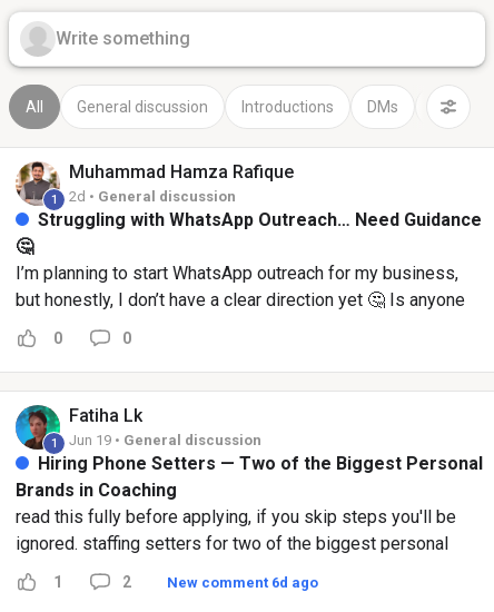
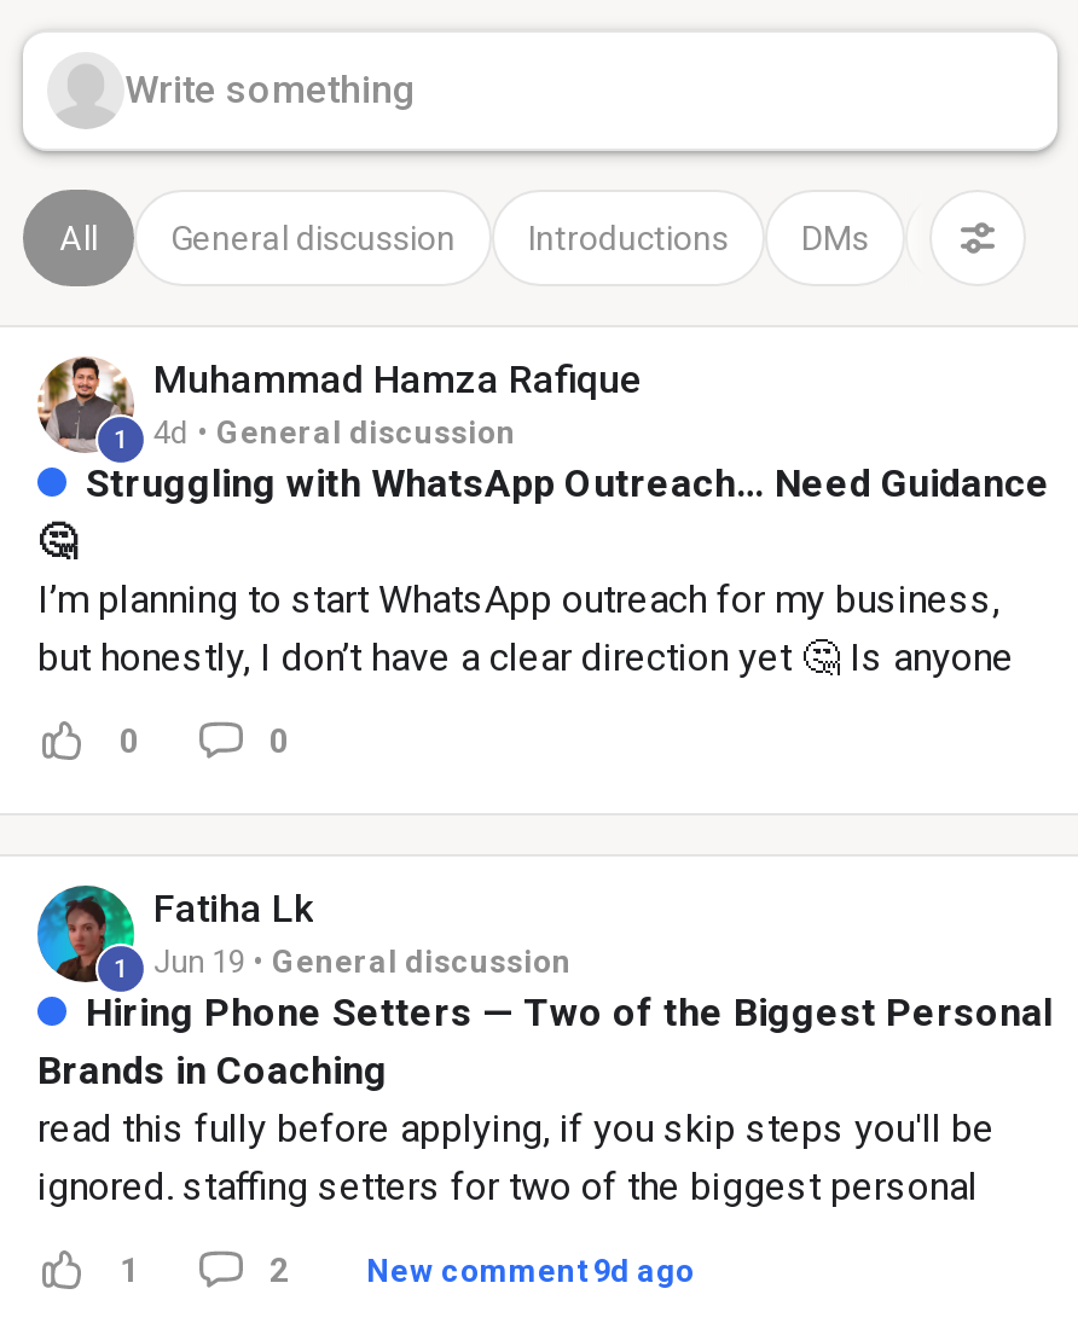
[69,188,236,205] 2d • General discussion -> [153,414,516,451] 4d • General discussion
[167,574,318,591] New comment 6d ago -> [366,1253,695,1289] New comment 9d ago

